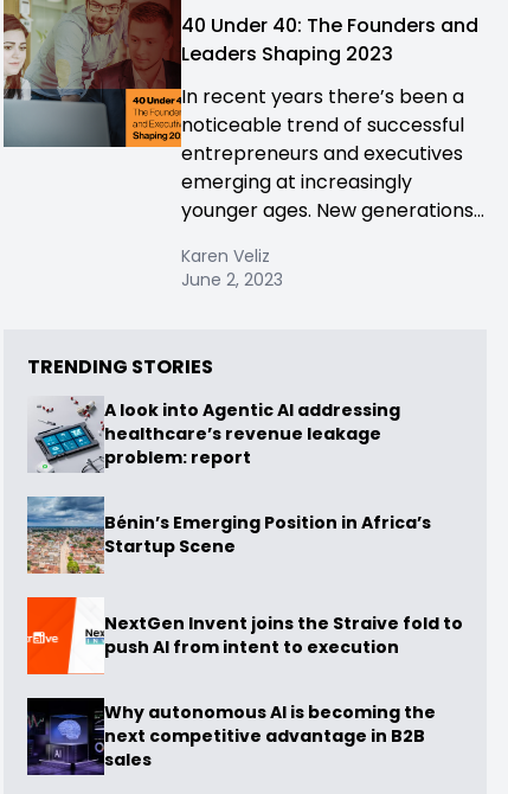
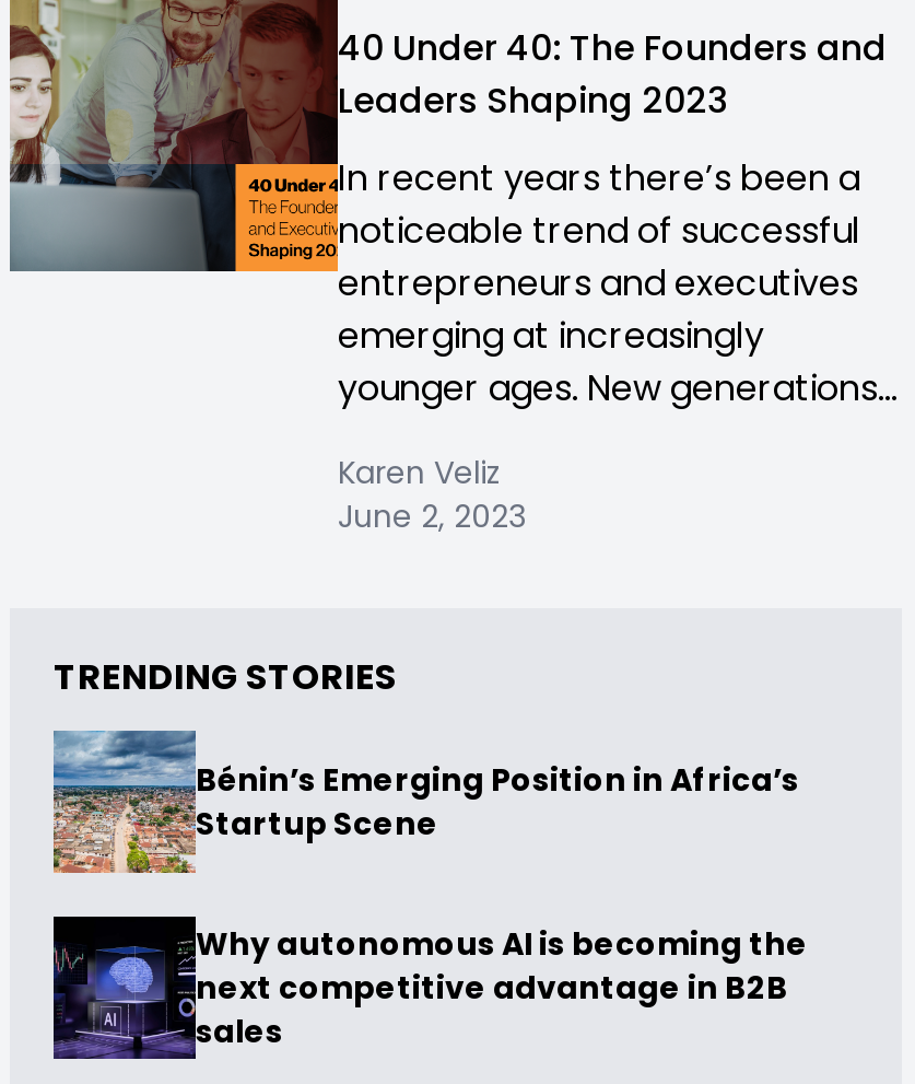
[33,396,400,473] [image] | A look into Agentic AI addressing | healthcare’s revenue leakage | problem: report -> none
[26,596,463,675] [image] | NextGen Invent joins the Straive fold to | push AI from intent to execution -> none

